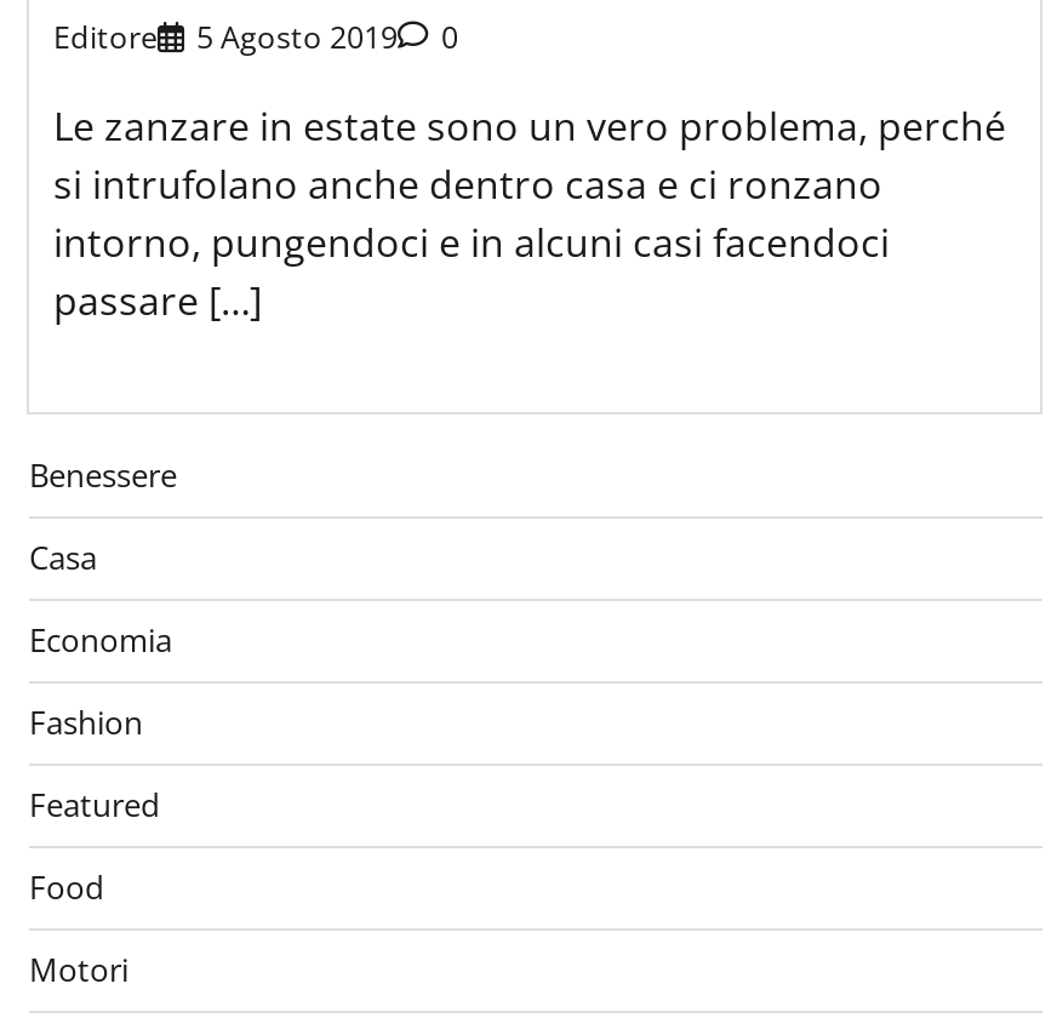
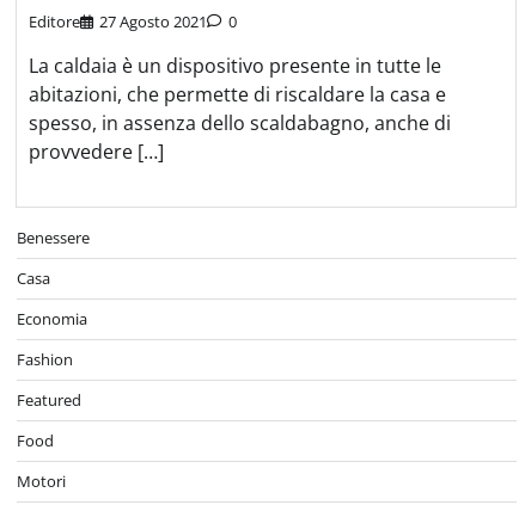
[53,16,458,60] Editore 5 Agosto 2019 0 -> [29,11,237,32] Editore 27 Agosto 2021 0
[53,101,1006,329] Le zanzare in estate sono un vero problema, perché | si intrufolano anche dentro casa e ci ronzano | intorno, pungendoci e in alcuni casi facendoci | passare […] -> [29,53,451,165] La caldaia è un dispositivo presente in tutte le | abitazioni, che permette di riscaldare la casa e | spesso, in assenza dello scaldabagno, anche di | provvedere […]

